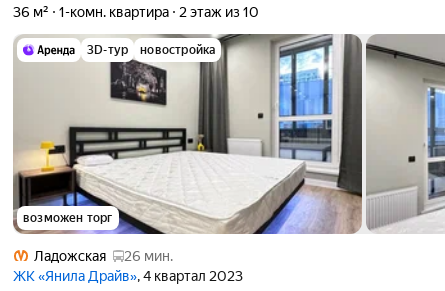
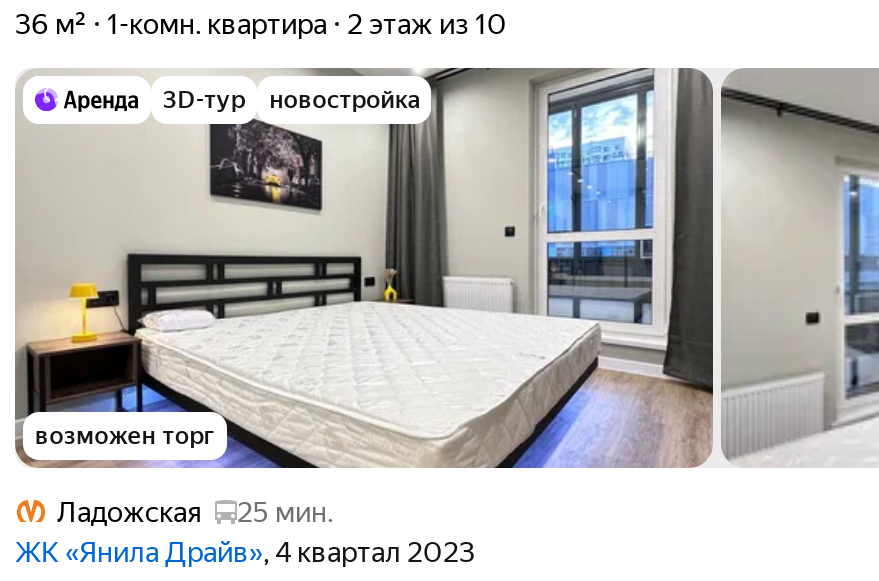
[34,248,173,264] Ладожская 26 мин. -> [57,496,333,528] Ладожская 25 мин.

